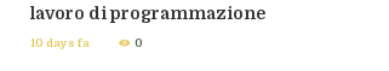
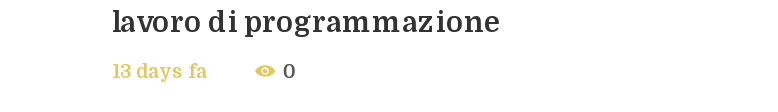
[30,37,90,50] 10 days fa -> [112,61,208,83] 13 days fa

